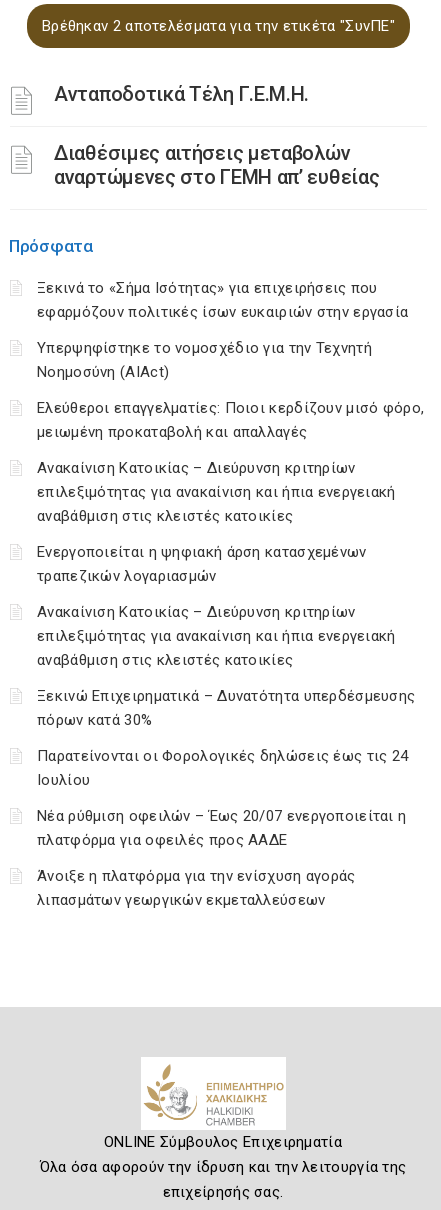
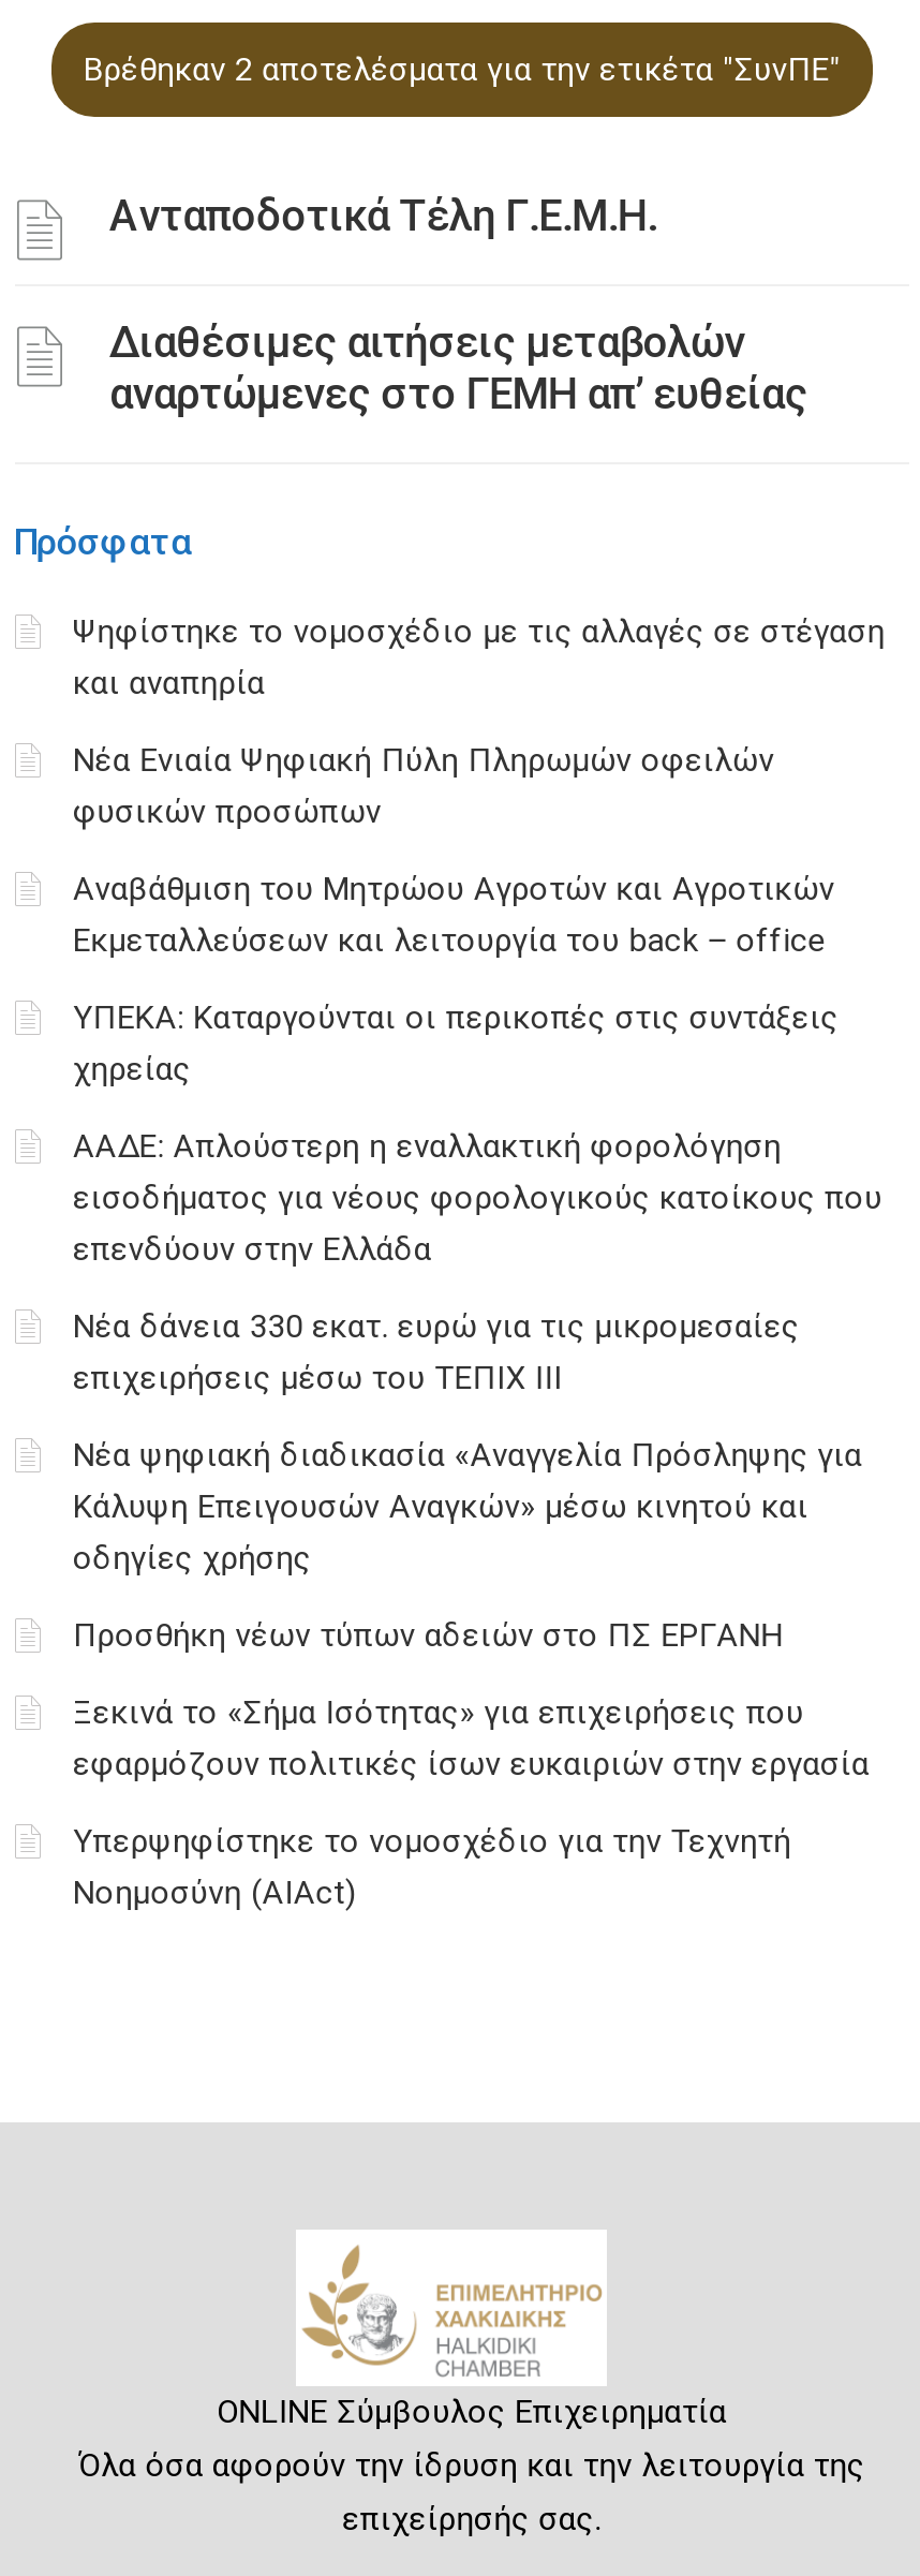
none -> [73,612,885,1655] Ψηφίστηκε το νομοσχέδιο με τις αλλαγές σε στέγαση | και αναπηρία | Νέα Ενιαία Ψηφιακή Πύλη Πληρωμών οφειλών | φυσικών προσώπων | Αναβάθμιση του Μητρώου Αγροτών και Αγροτικών | Εκμεταλλεύσεων και λειτουργία του back – office | ΥΠΕΚΑ: Καταργούνται οι περικοπές στις συντάξεις | χηρείας | ΑΑΔΕ: Απλούστερη η εναλλακτική φορολόγηση | εισοδήματος για νέους φορολογικούς κατοίκους που | επενδύουν στην Ελλάδα | Νέα δάνεια 330 εκατ. ευρώ για τις μικρομεσαίες | επιχειρήσεις μέσω του ΤΕΠΙΧ ΙΙΙ | Νέα ψηφιακή διαδικασία «Αναγγελία Πρόσληψης για | Κάλυψη Επειγουσών Αναγκών» μέσω κινητού και | οδηγίες χρήσης | Προσθήκη νέων τύπων αδειών στο ΠΣ ΕΡΓΑΝΗ
moved [37,279,408,381] -> [73,1693,869,1912]: Ξεκινά το «Σήμα Ισότητας» για επιχειρήσεις που | εφαρμόζουν πολιτικές ίσων ευκαιριών στην εργασία | Υπερψηφίστηκε το νομοσχέδιο για την Τεχνητή | Νοημοσύνη (AIAct)
[37,399,424,909] Ελεύθεροι επαγγελματίες: Ποιοι κερδίζουν μισό φόρο, | μειωμένη προκαταβολή και απαλλαγές | Ανακαίνιση Κατοικίας – Διεύρυνση κριτηρίων | επιλεξιμότητας για ανακαίνιση και ήπια ενεργειακή | αναβάθμιση στις κλειστές κατοικίες | Ενεργοποιείται η ψηφιακή άρση κατασχεμένων | τραπεζικών λογαριασμών | Ανακαίνιση Κατοικίας – Διεύρυνση κριτηρίων | επιλεξιμότητας για ανακαίνιση και ήπια ενεργειακή | αναβάθμιση στις κλειστές κατοικίες | Ξεκινώ Επιχειρηματικά – Δυνατότητα υπερδέσμευσης | πόρων κατά 30% | Παρατείνονται οι Φορολογικές δηλώσεις έως τις 24 | Ιουλίου | Νέα ρύθμιση οφειλών – Έως 20/07 ενεργοποιείται η | πλατφόρμα για οφειλές προς ΑΑΔΕ | Άνοιξε η πλατφόρμα για την ενίσχυση αγοράς | λιπασμάτων γεωργικών εκμεταλλεύσεων -> none

